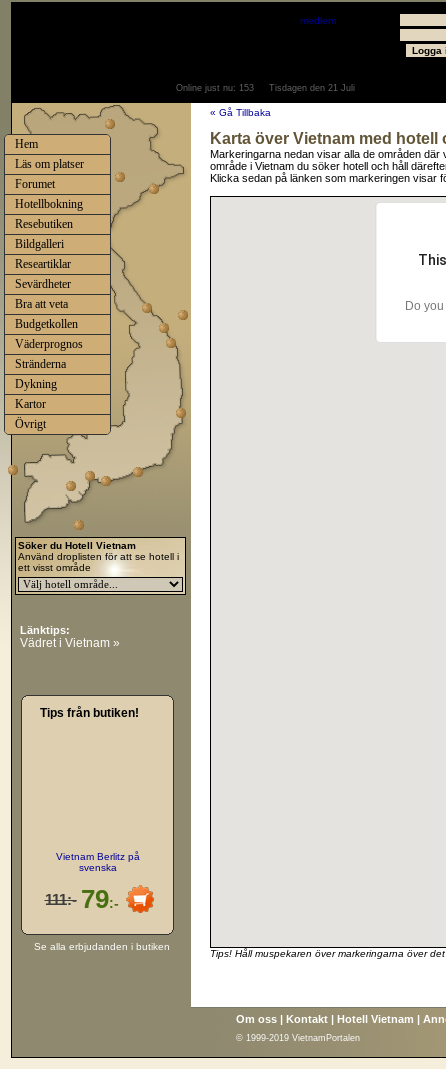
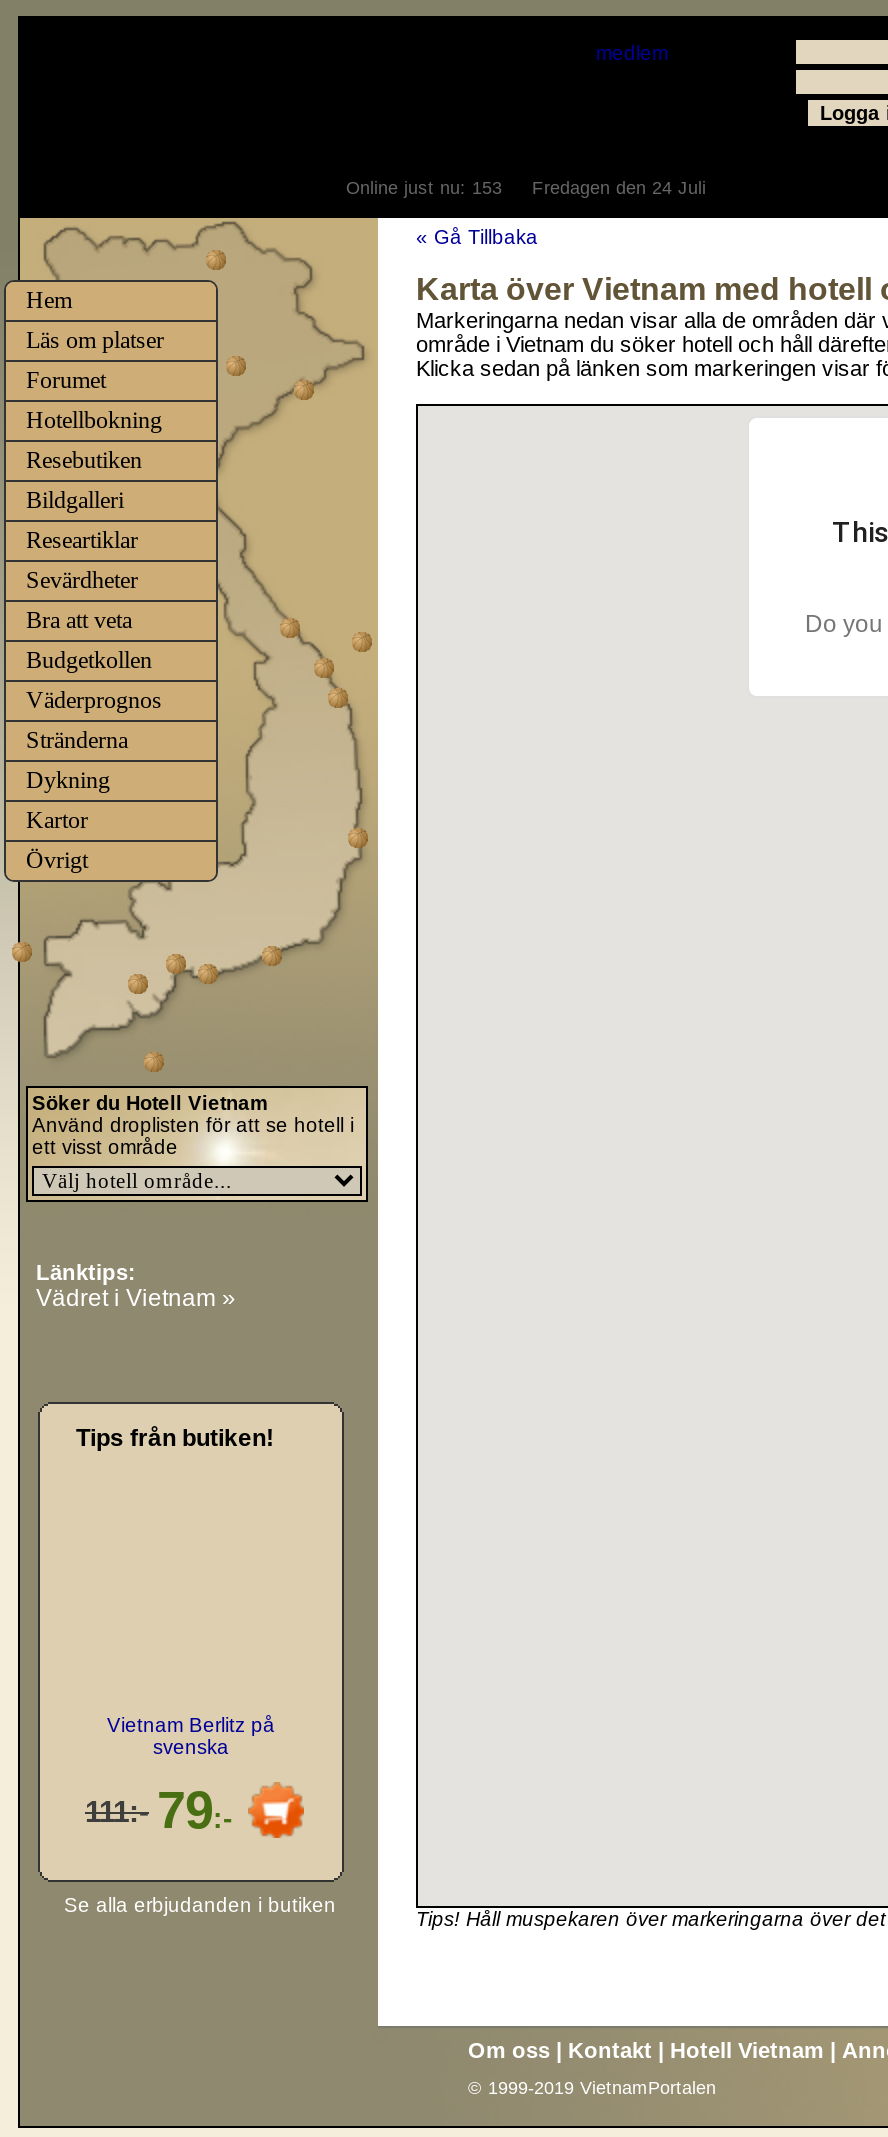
[176,83,355,93] Online just nu: 153 Tisdagen den 21 Juli -> [346,178,706,198] Online just nu: 153 Fredagen den 24 Juli

